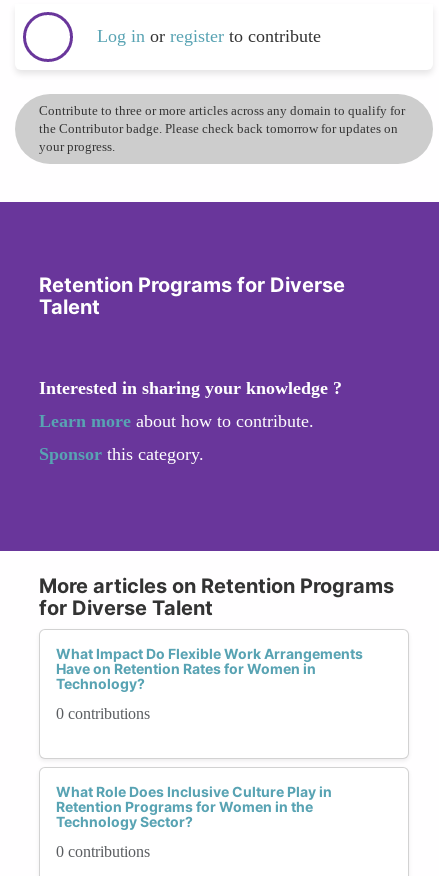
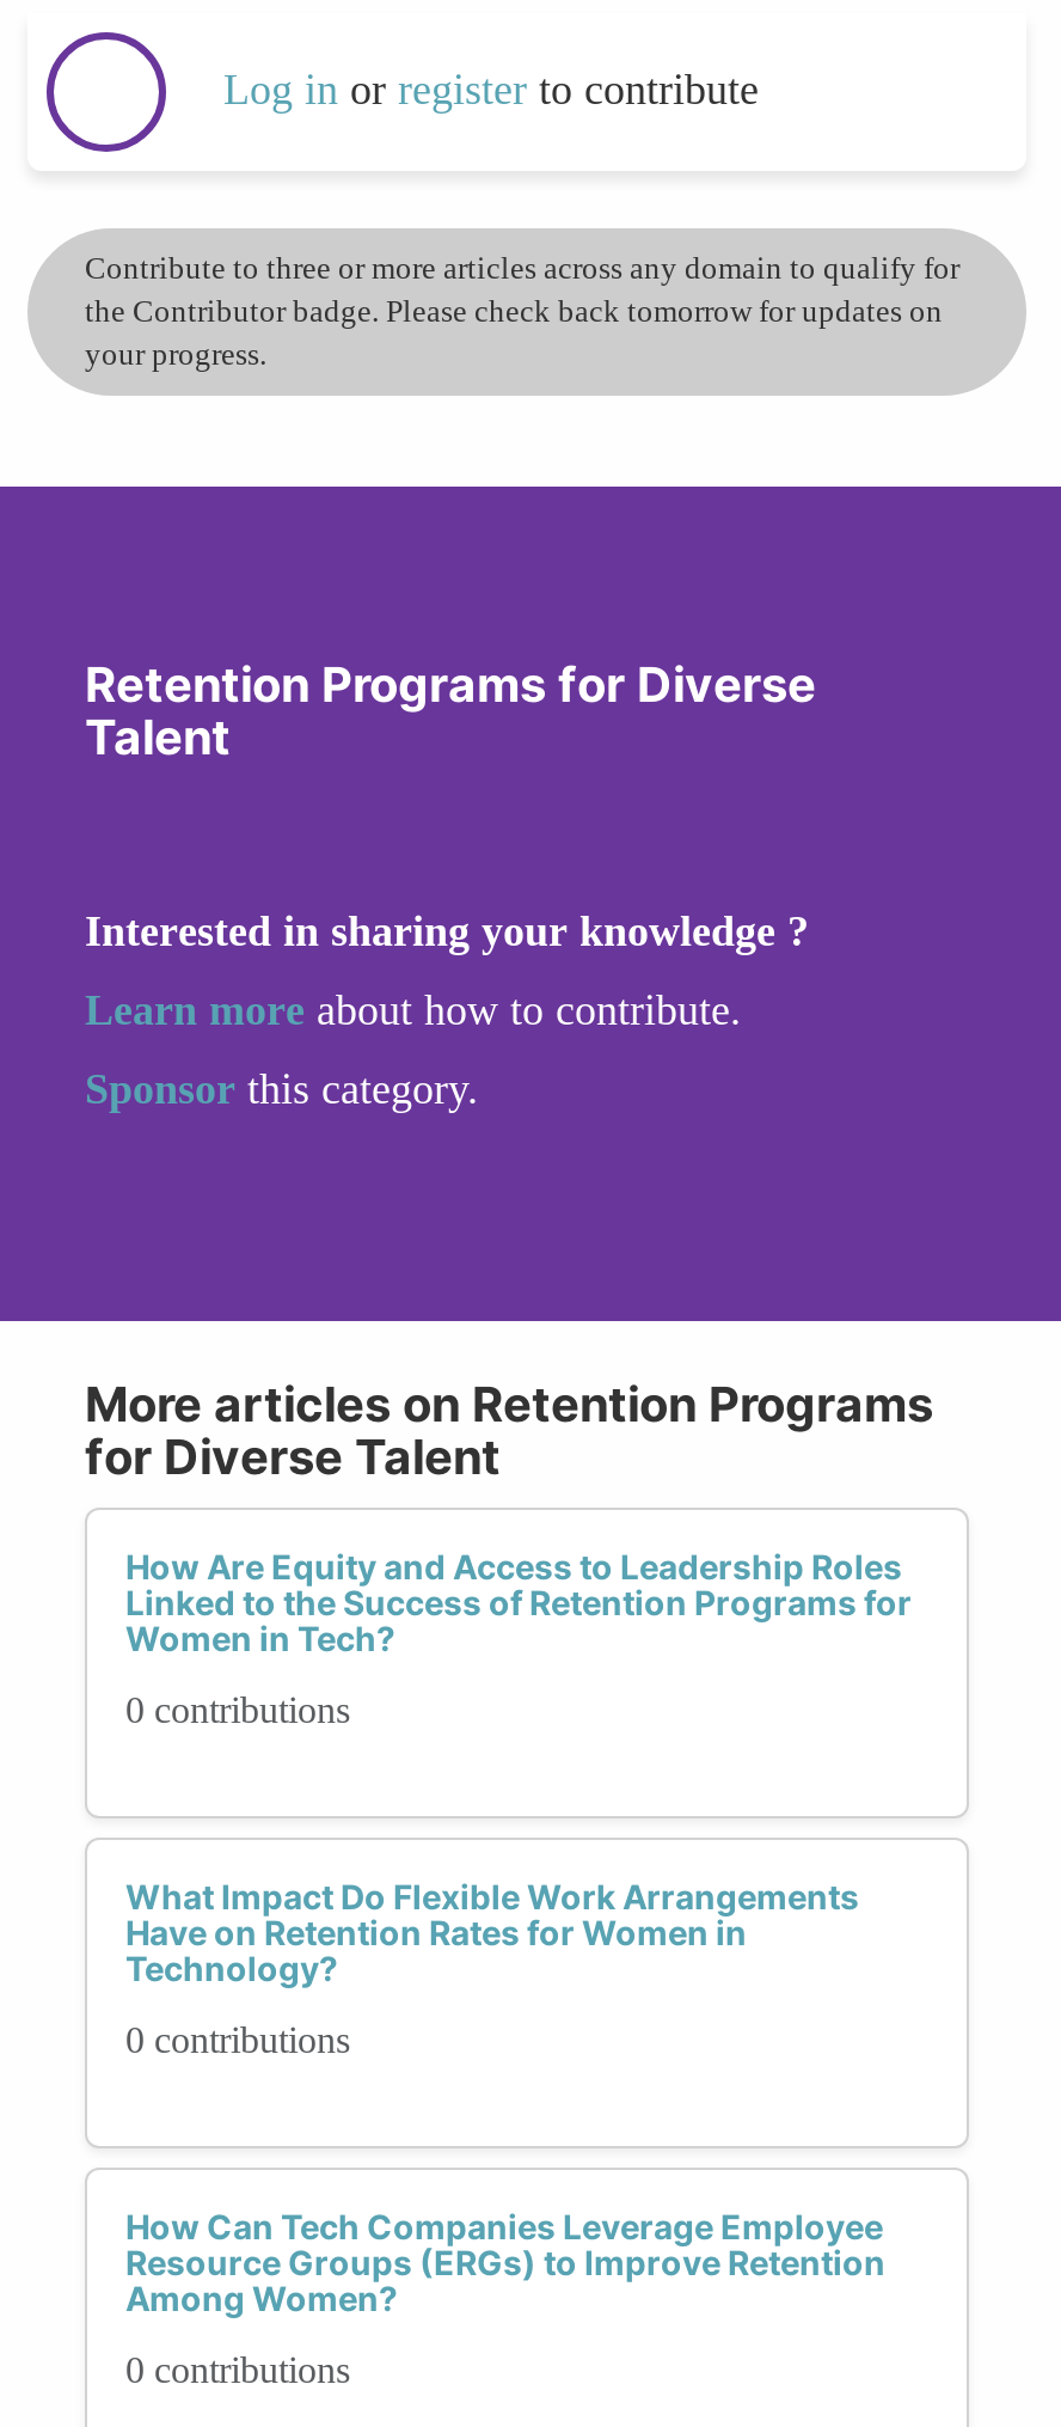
none -> [125,1546,912,1730] How Are Equity and Access to Leadership Roles | Linked to the Success of Retention Programs for | Women in Tech? | 0 contributions
[56,783,332,830] What Role Does Inclusive Culture Play in | Retention Programs for Women in the | Technology Sector? -> [125,2206,885,2318] How Can Tech Companies Leverage Employee | Resource Groups (ERGs) to Improve Retention | Among Women?

